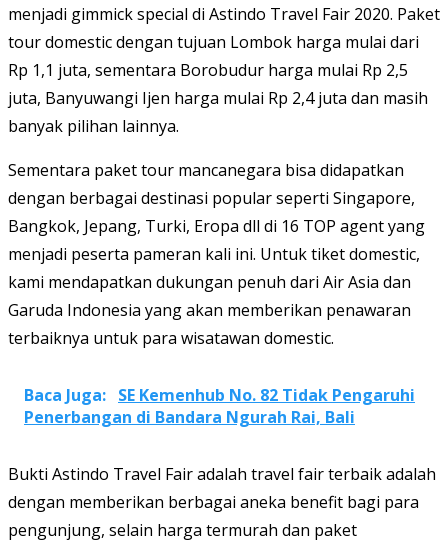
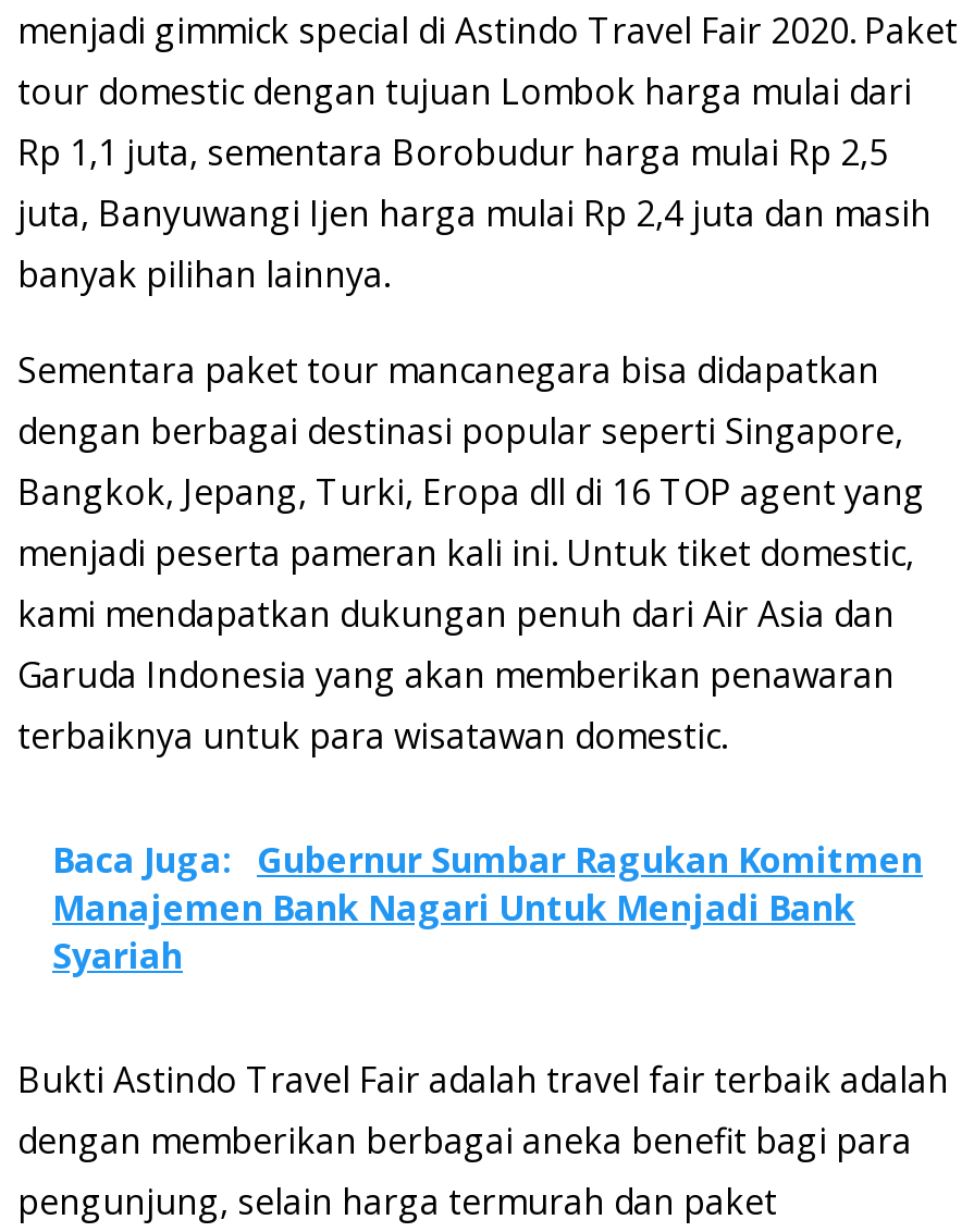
[24,384,415,428] Baca Juga: SE Kemenhub No. 82 Tidak Pengaruhi | Penerbangan di Bandara Ngurah Rai, Bali -> [52,836,923,979] Baca Juga: Gubernur Sumbar Ragukan Komitmen | Manajemen Bank Nagari Untuk Menjadi Bank | Syariah

